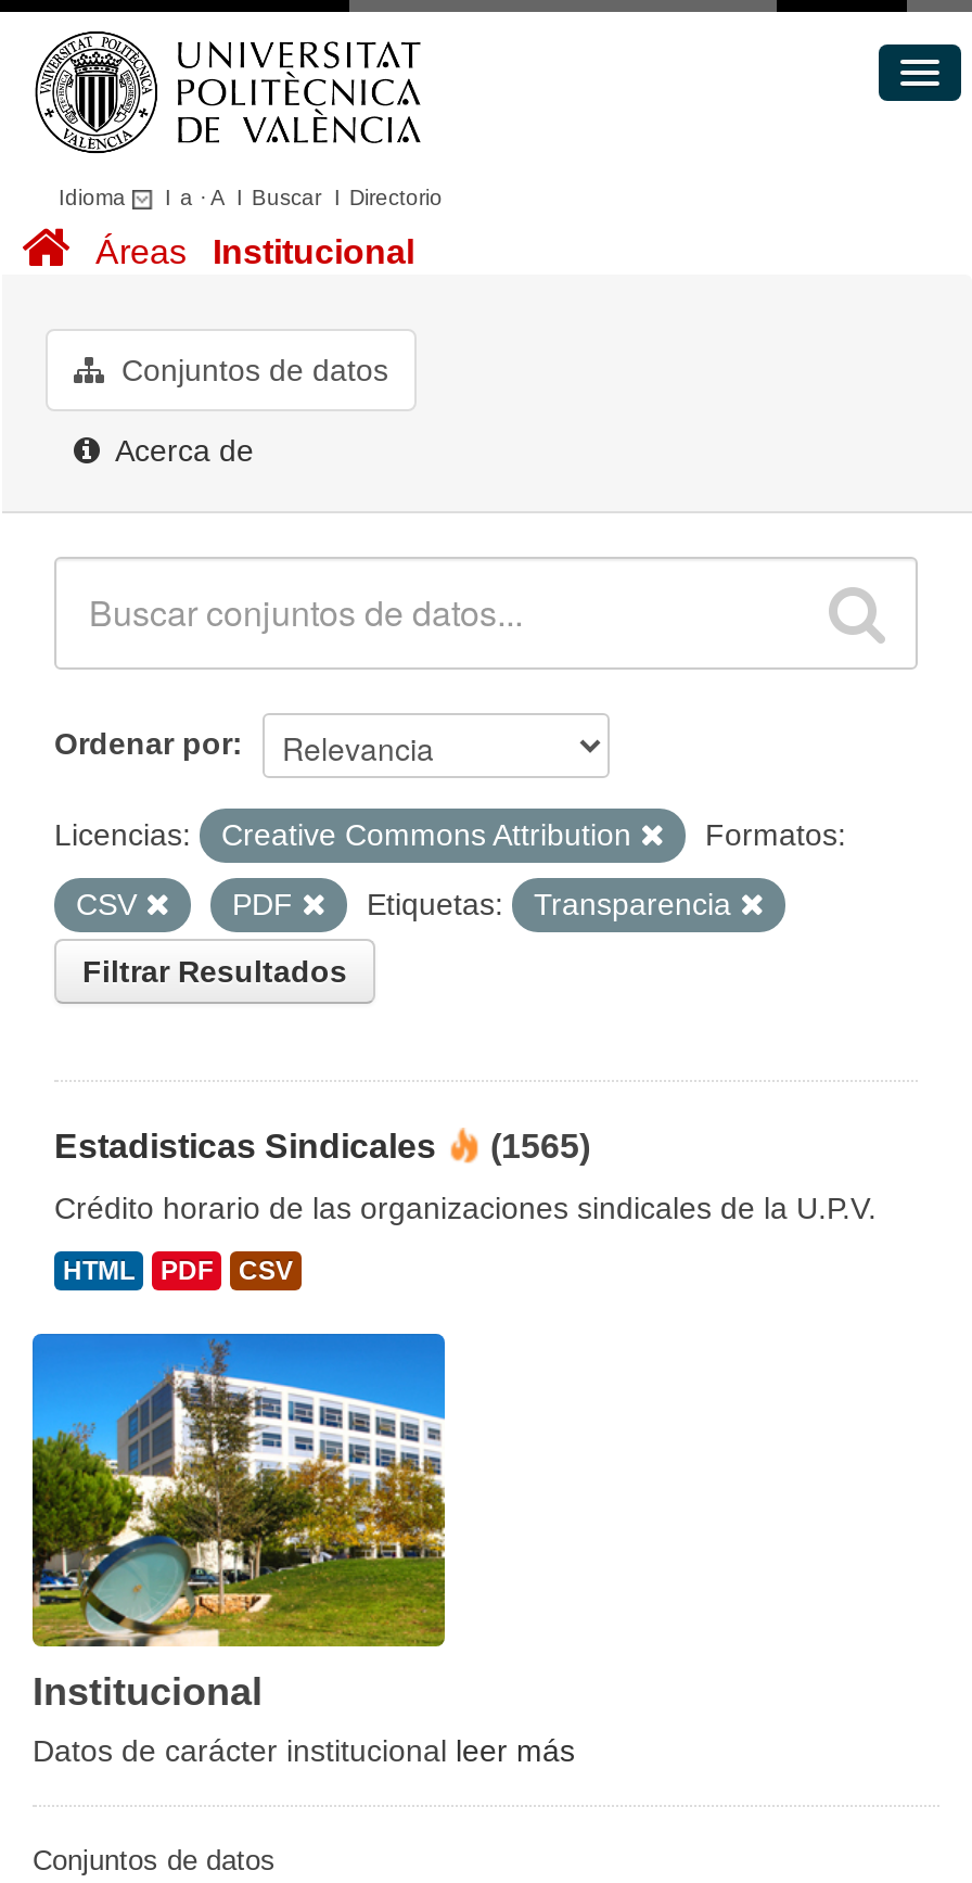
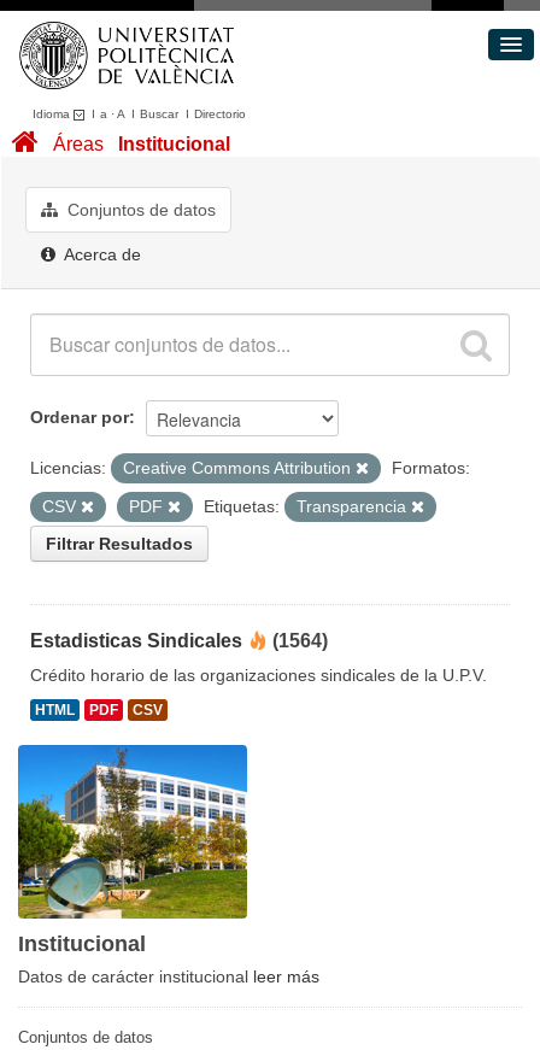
[54,1128,590,1165] Estadisticas Sindicales (1565) -> [30,631,328,651] Estadisticas Sindicales (1564)

